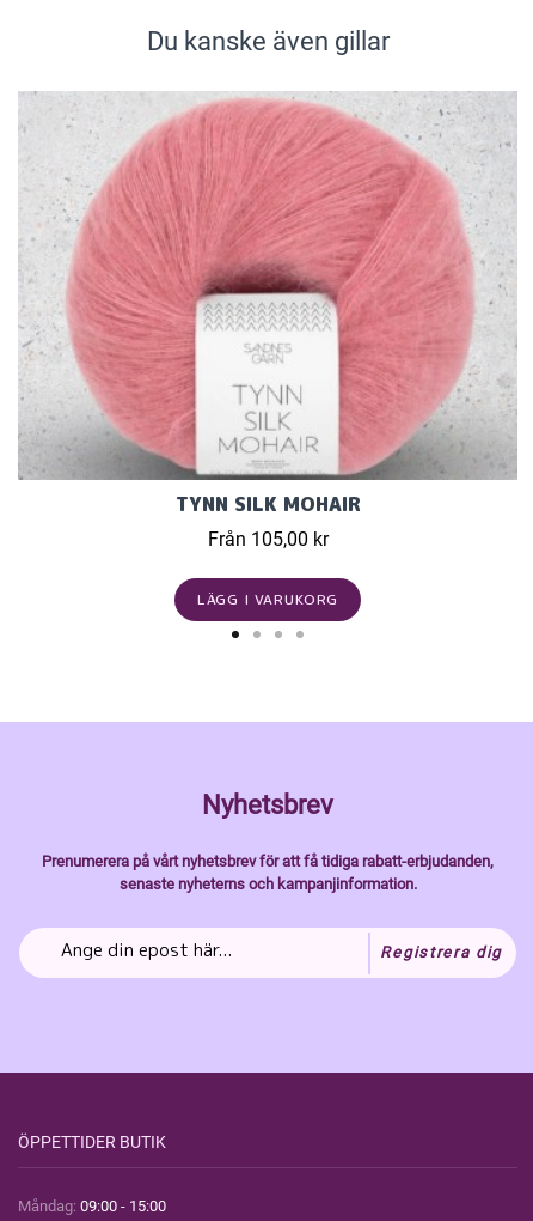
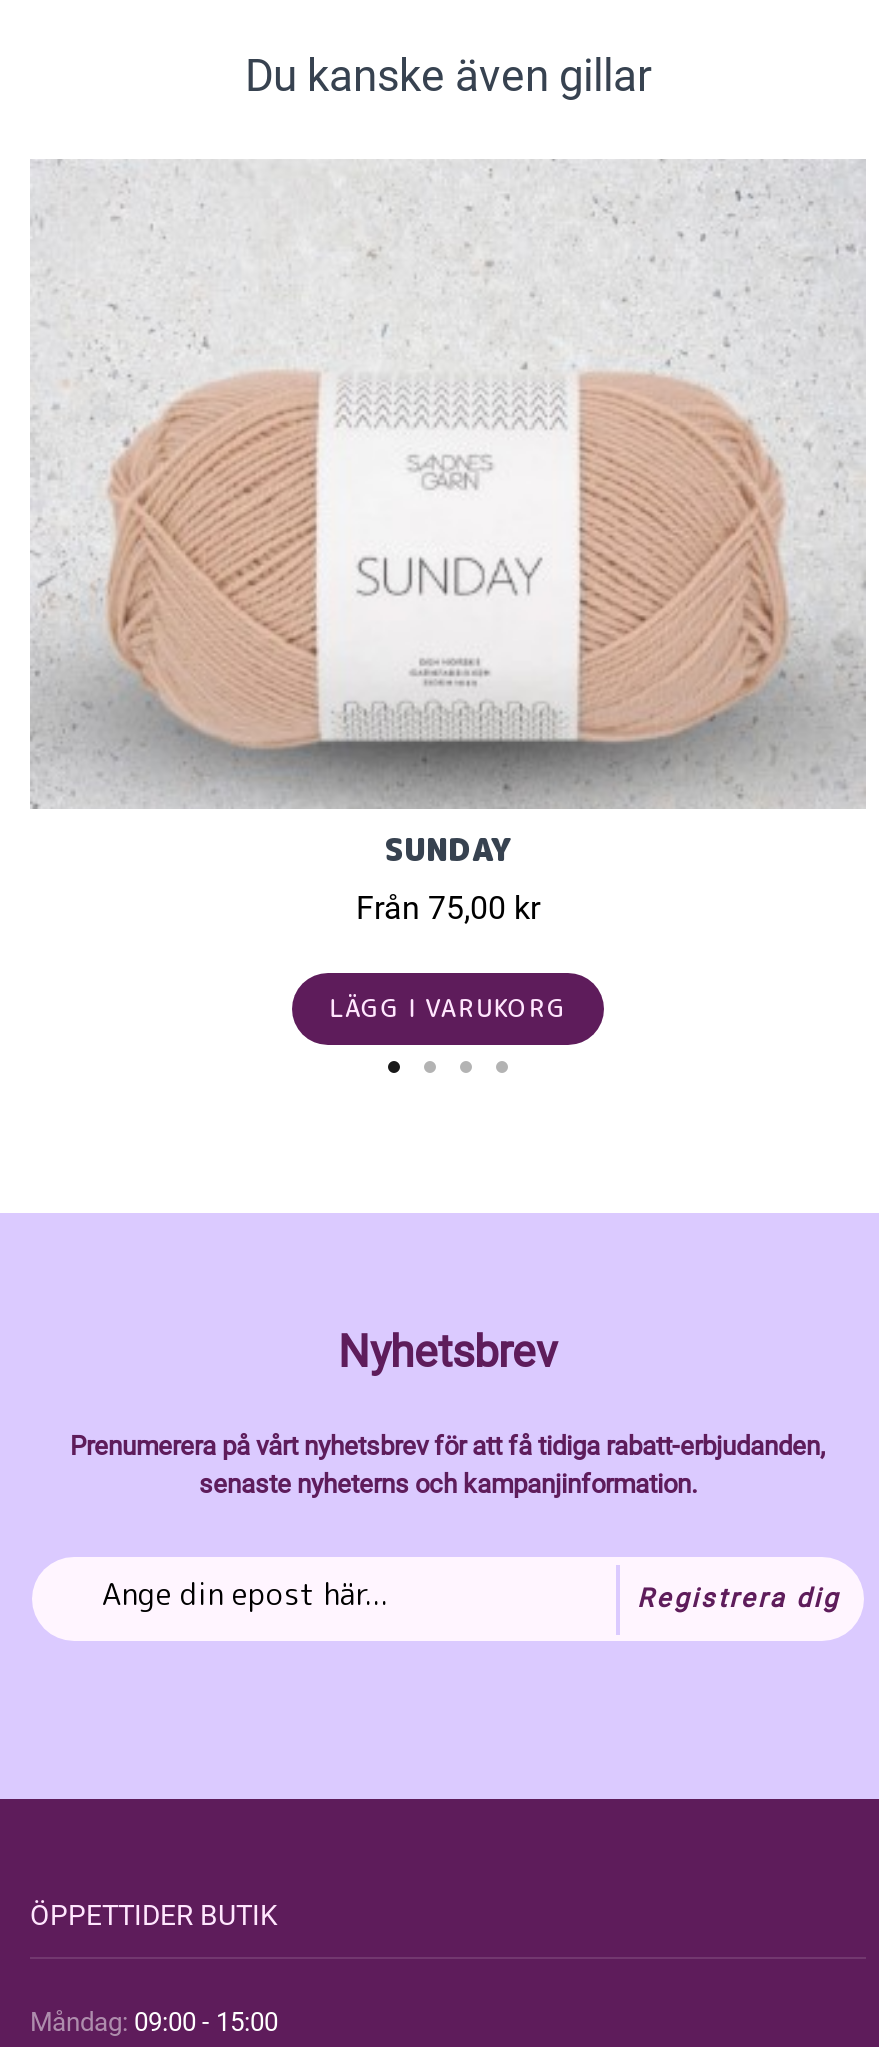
[41,98,495,550] [image] | TYNN SILK MOHAIR | Från 105,00 kr -> [70,173,820,926] [image] | SUNDAY | Från 75,00 kr

